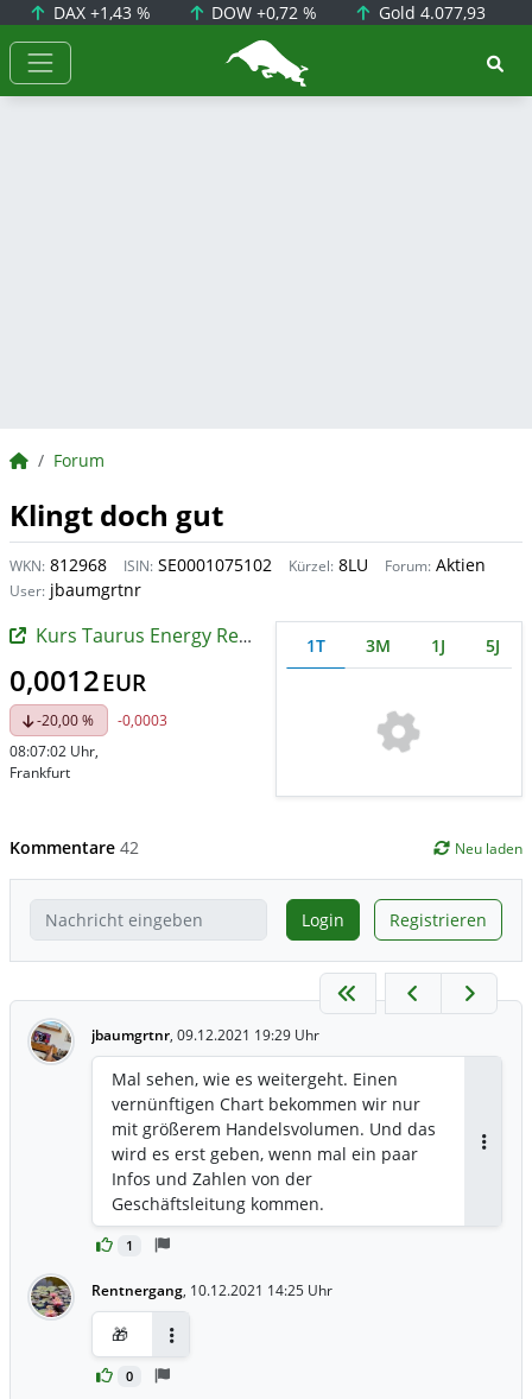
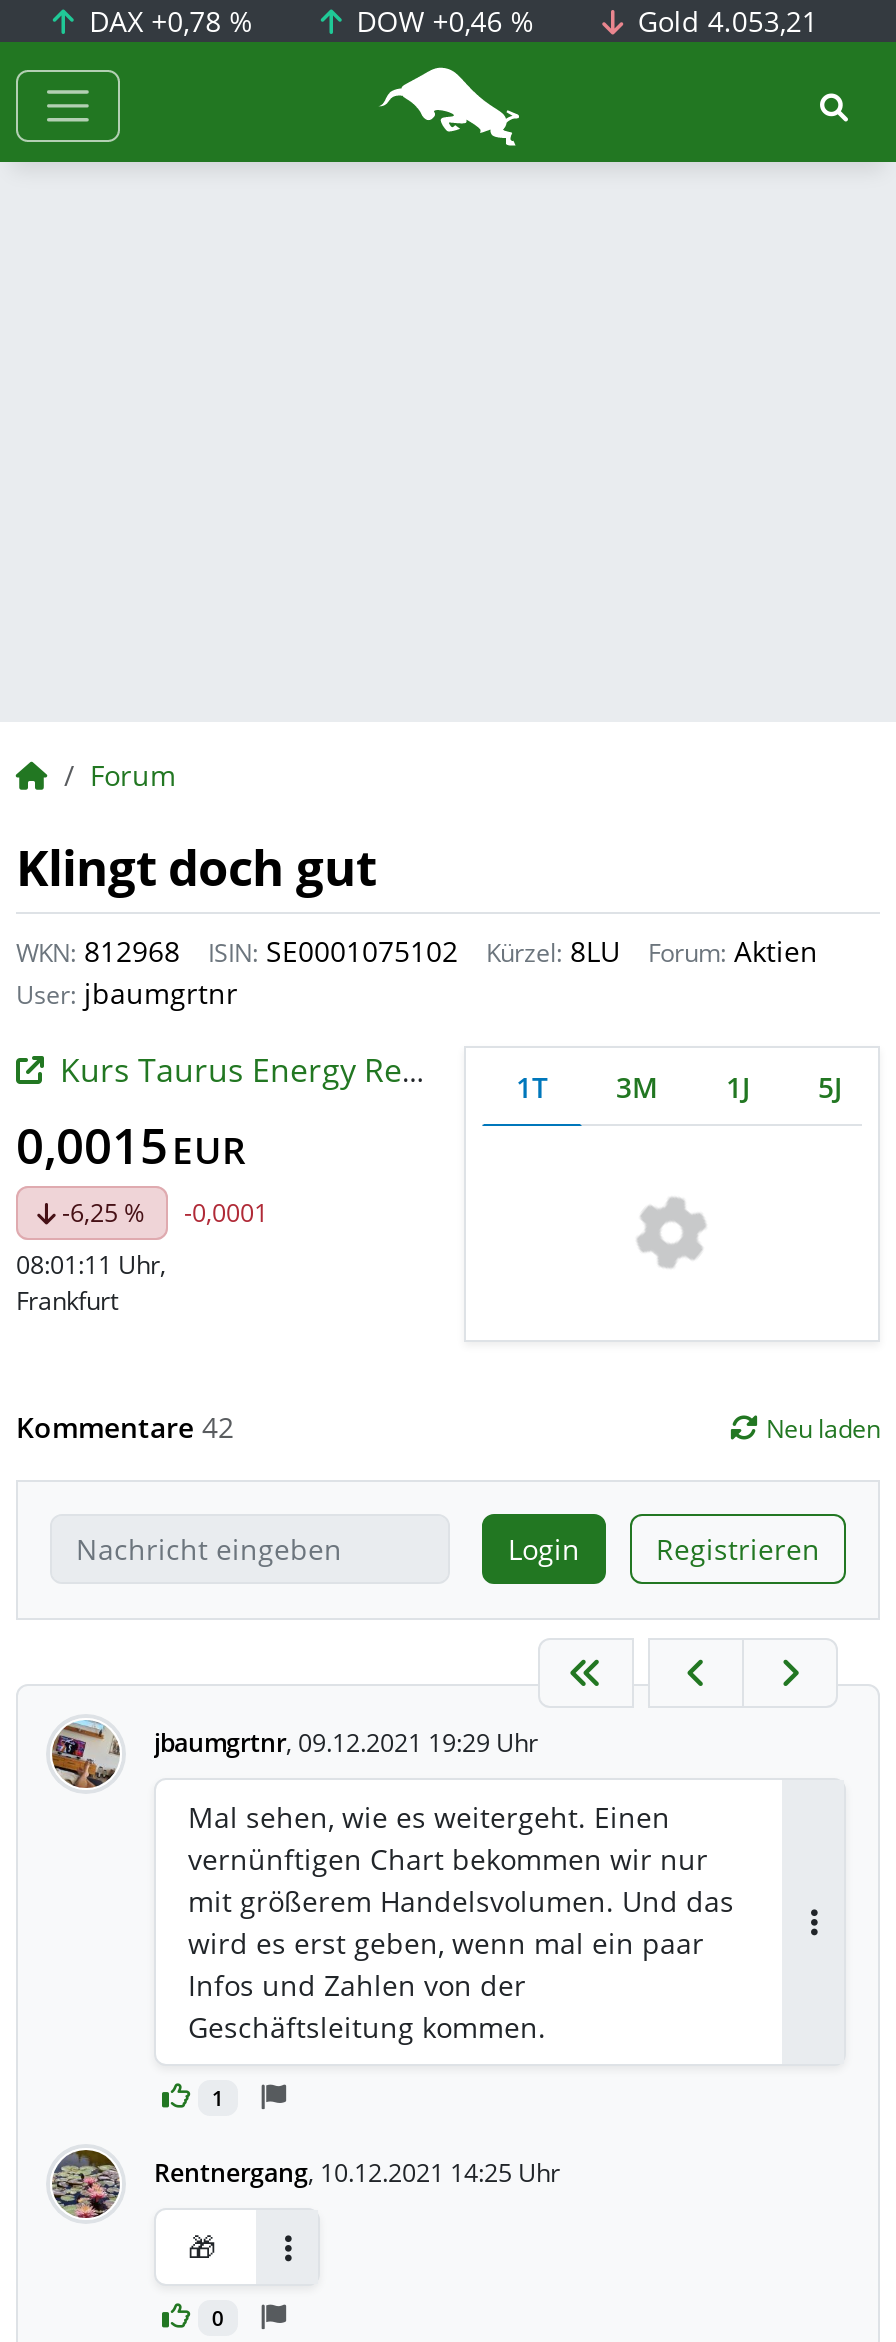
[48,1,150,24] DAX +1,43 % -> [81,2,253,40] DAX +0,78 %
[207,1,317,24] DOW +0,72 % -> [348,2,534,40] DOW +0,46 %
[374,1,486,24] Gold 4.077,93 -> [630,2,818,40] Gold 4.053,21
[9,660,146,699] 0,0012 EUR -> [16,1112,246,1178] 0,0015 EUR
[37,710,94,730] -20,00 % -> [62,1196,144,1230] -6,25 %
[118,710,167,730] -0,0003 -> [184,1196,268,1230] -0,0001
[9,741,99,761] 08:07:02 Uhr, -> [16,1248,166,1282] 08:01:11 Uhr,

